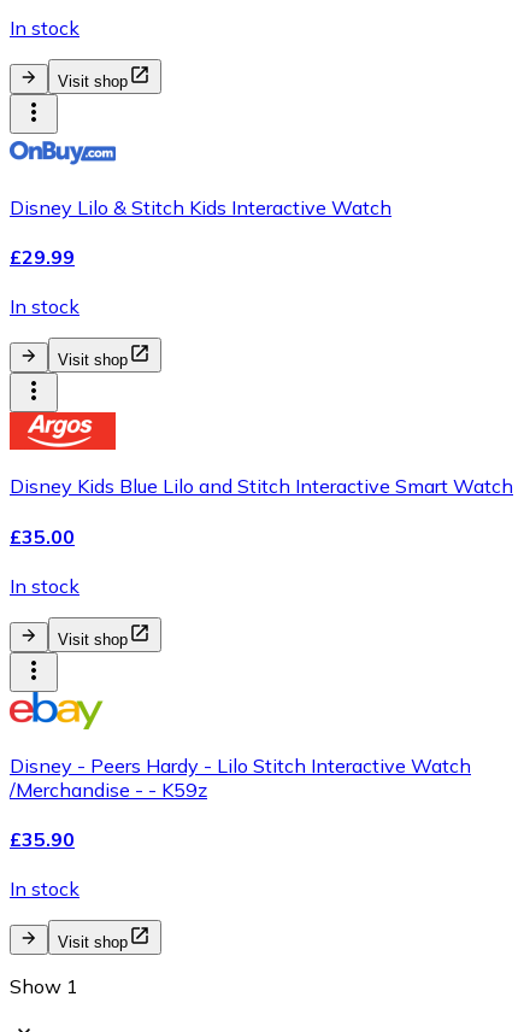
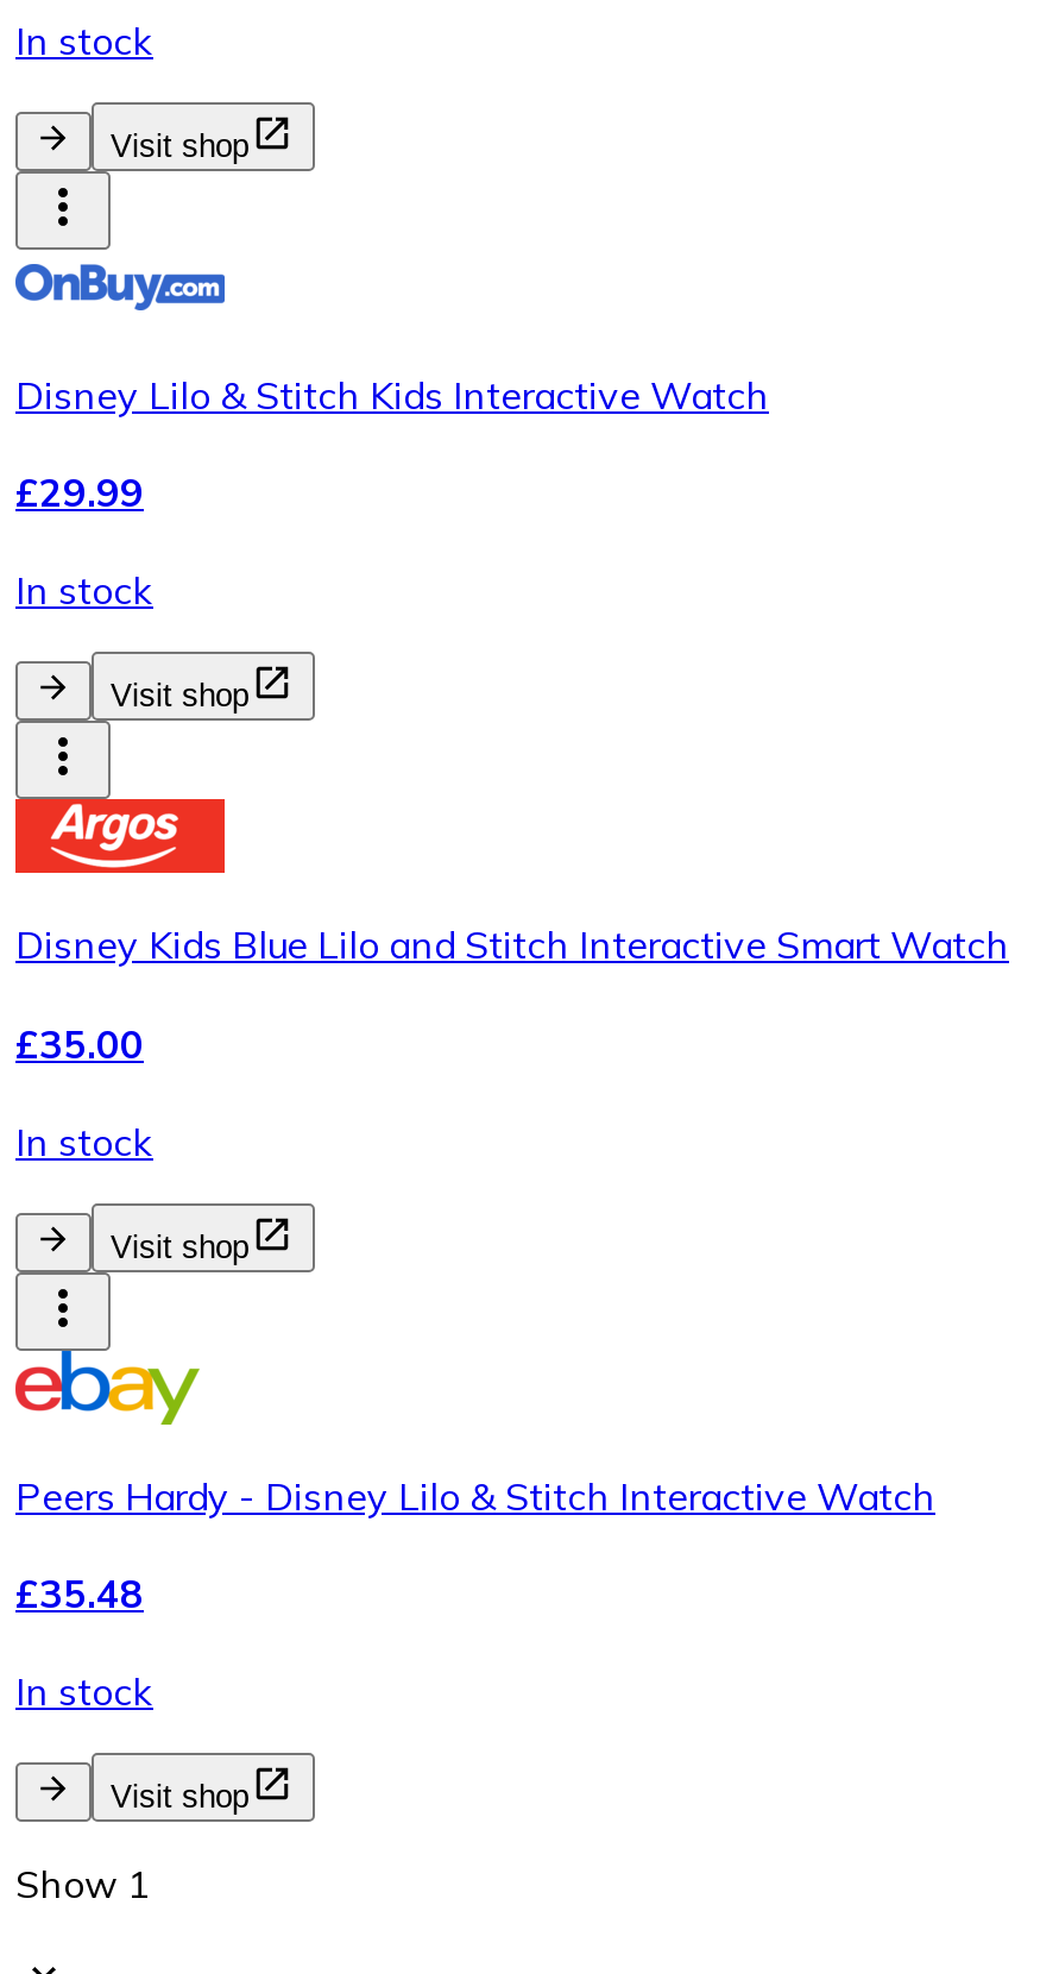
[10,753,471,802] Disney - Peers Hardy - Lilo Stitch Interactive Watch | /Merchandise - - K59z -> [15,1472,935,1520] Peers Hardy - Disney Lilo & Stitch Interactive Watch
[10,827,75,851] £35.90 -> [15,1570,144,1618] £35.48

